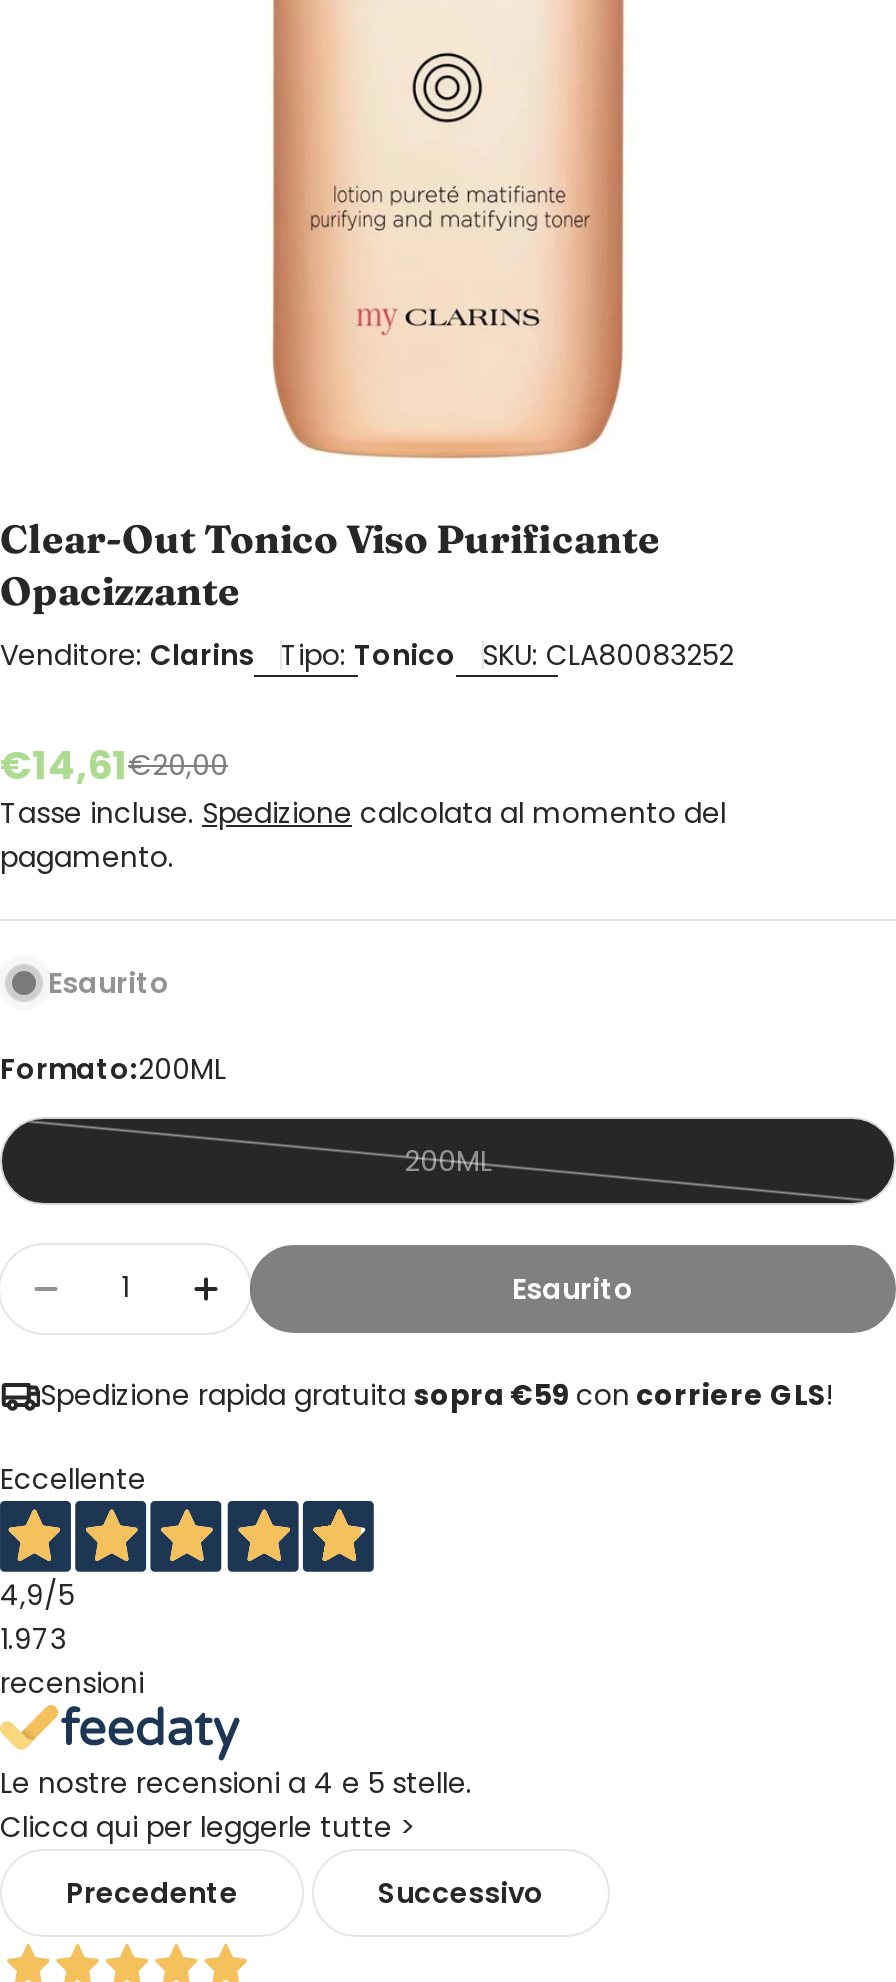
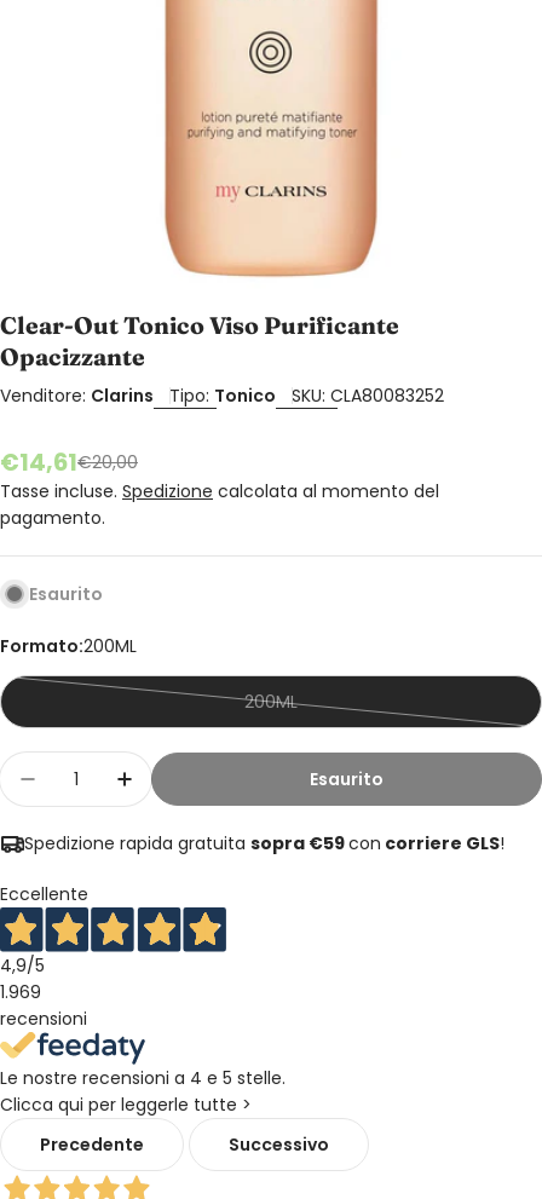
[0,1619,66,1659] 1.973 -> [0,979,41,1004] 1.969

